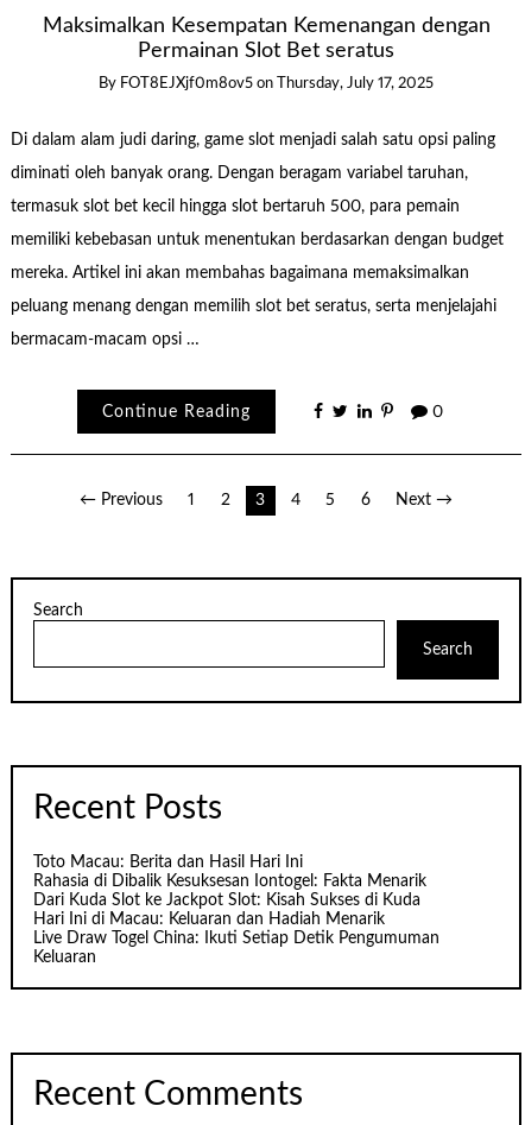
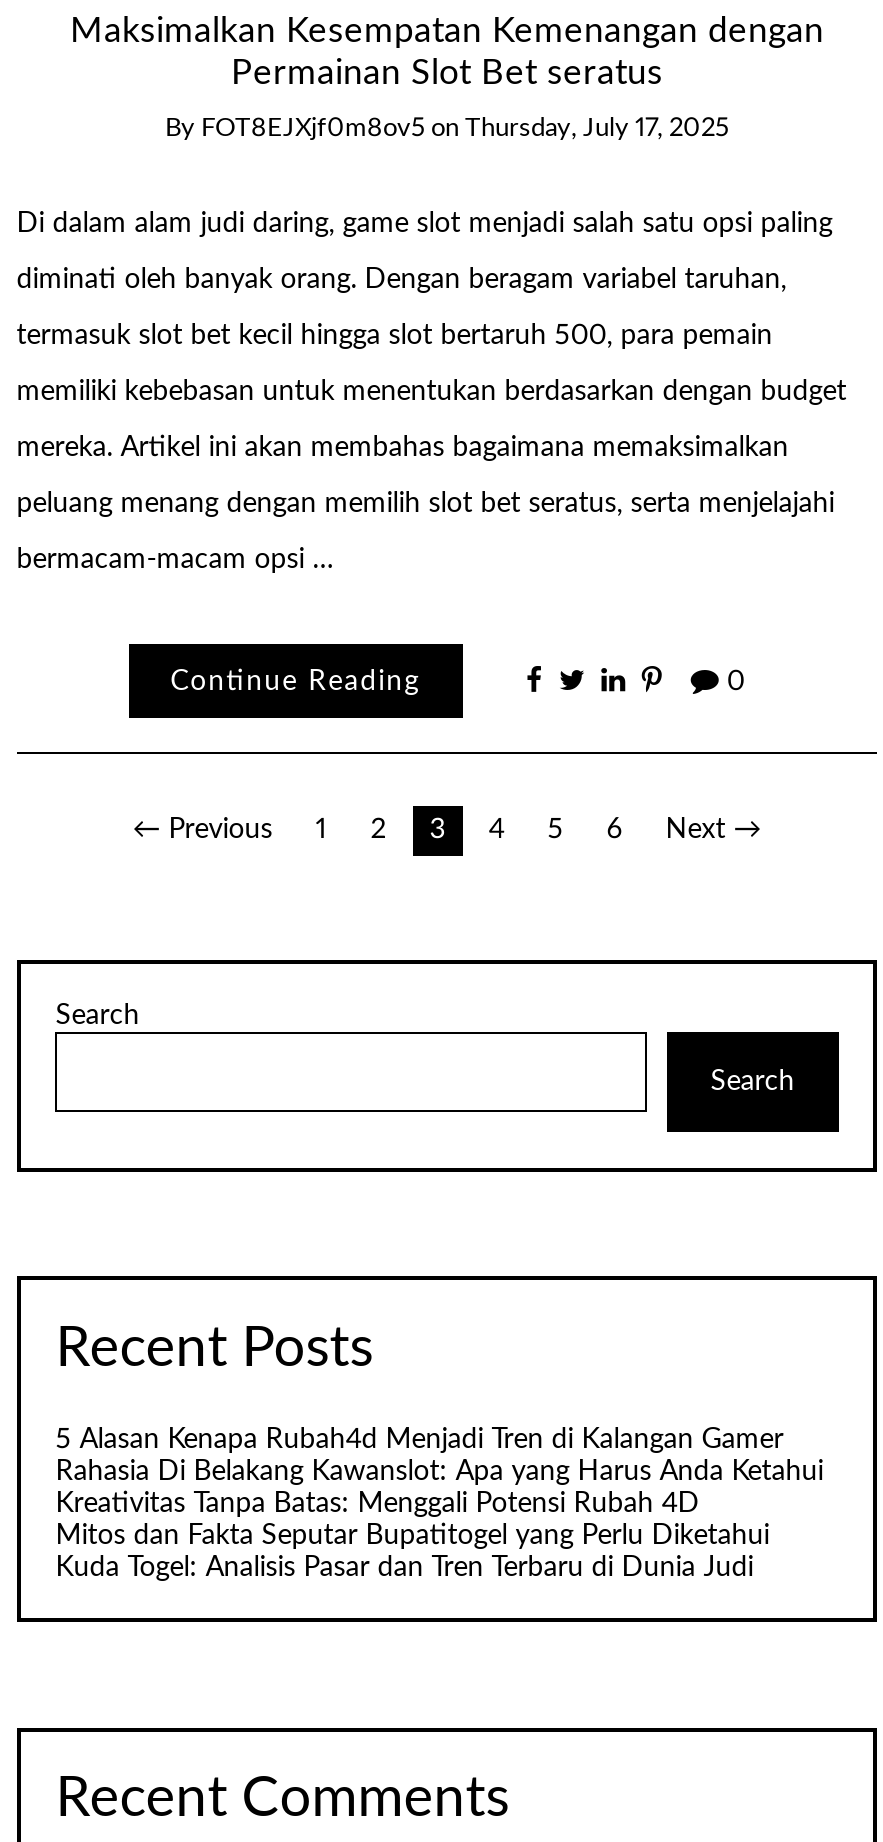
[33,854,440,966] Toto Macau: Berita dan Hasil Hari Ini | Rahasia di Dibalik Kesuksesan Iontogel: Fakta Menarik | Dari Kuda Slot ke Jackpot Slot: Kisah Sukses di Kuda | Hari Ini di Macau: Keluaran dan Hadiah Menarik | Live Draw Togel China: Ikuti Setiap Detik Pengumuman | Keluaran -> [55,1426,823,1582] 5 Alasan Kenapa Rubah4d Menjadi Tren di Kalangan Gamer | Rahasia Di Belakang Kawanslot: Apa yang Harus Anda Ketahui | Kreativitas Tanpa Batas: Menggali Potensi Rubah 4D | Mitos dan Fakta Seputar Bupatitogel yang Perlu Diketahui | Kuda Togel: Analisis Pasar dan Tren Terbaru di Dunia Judi

